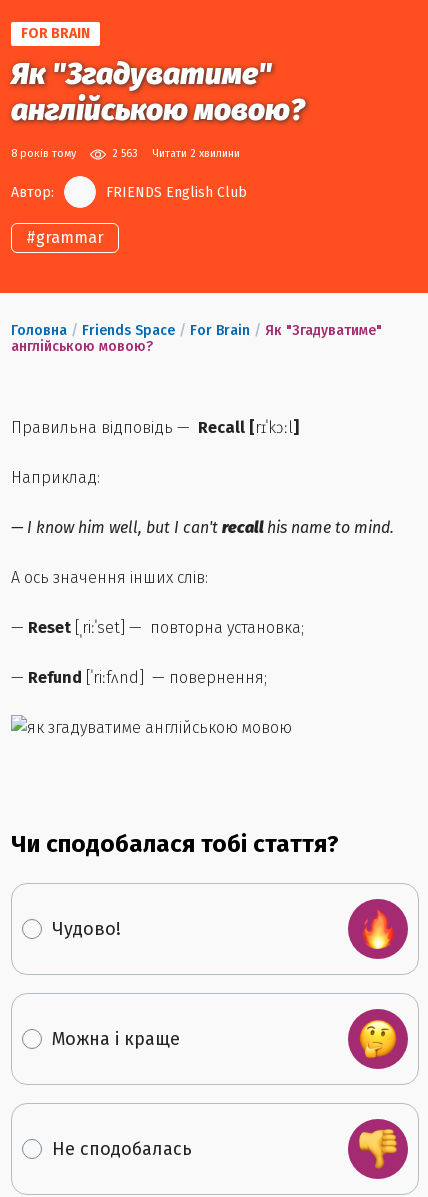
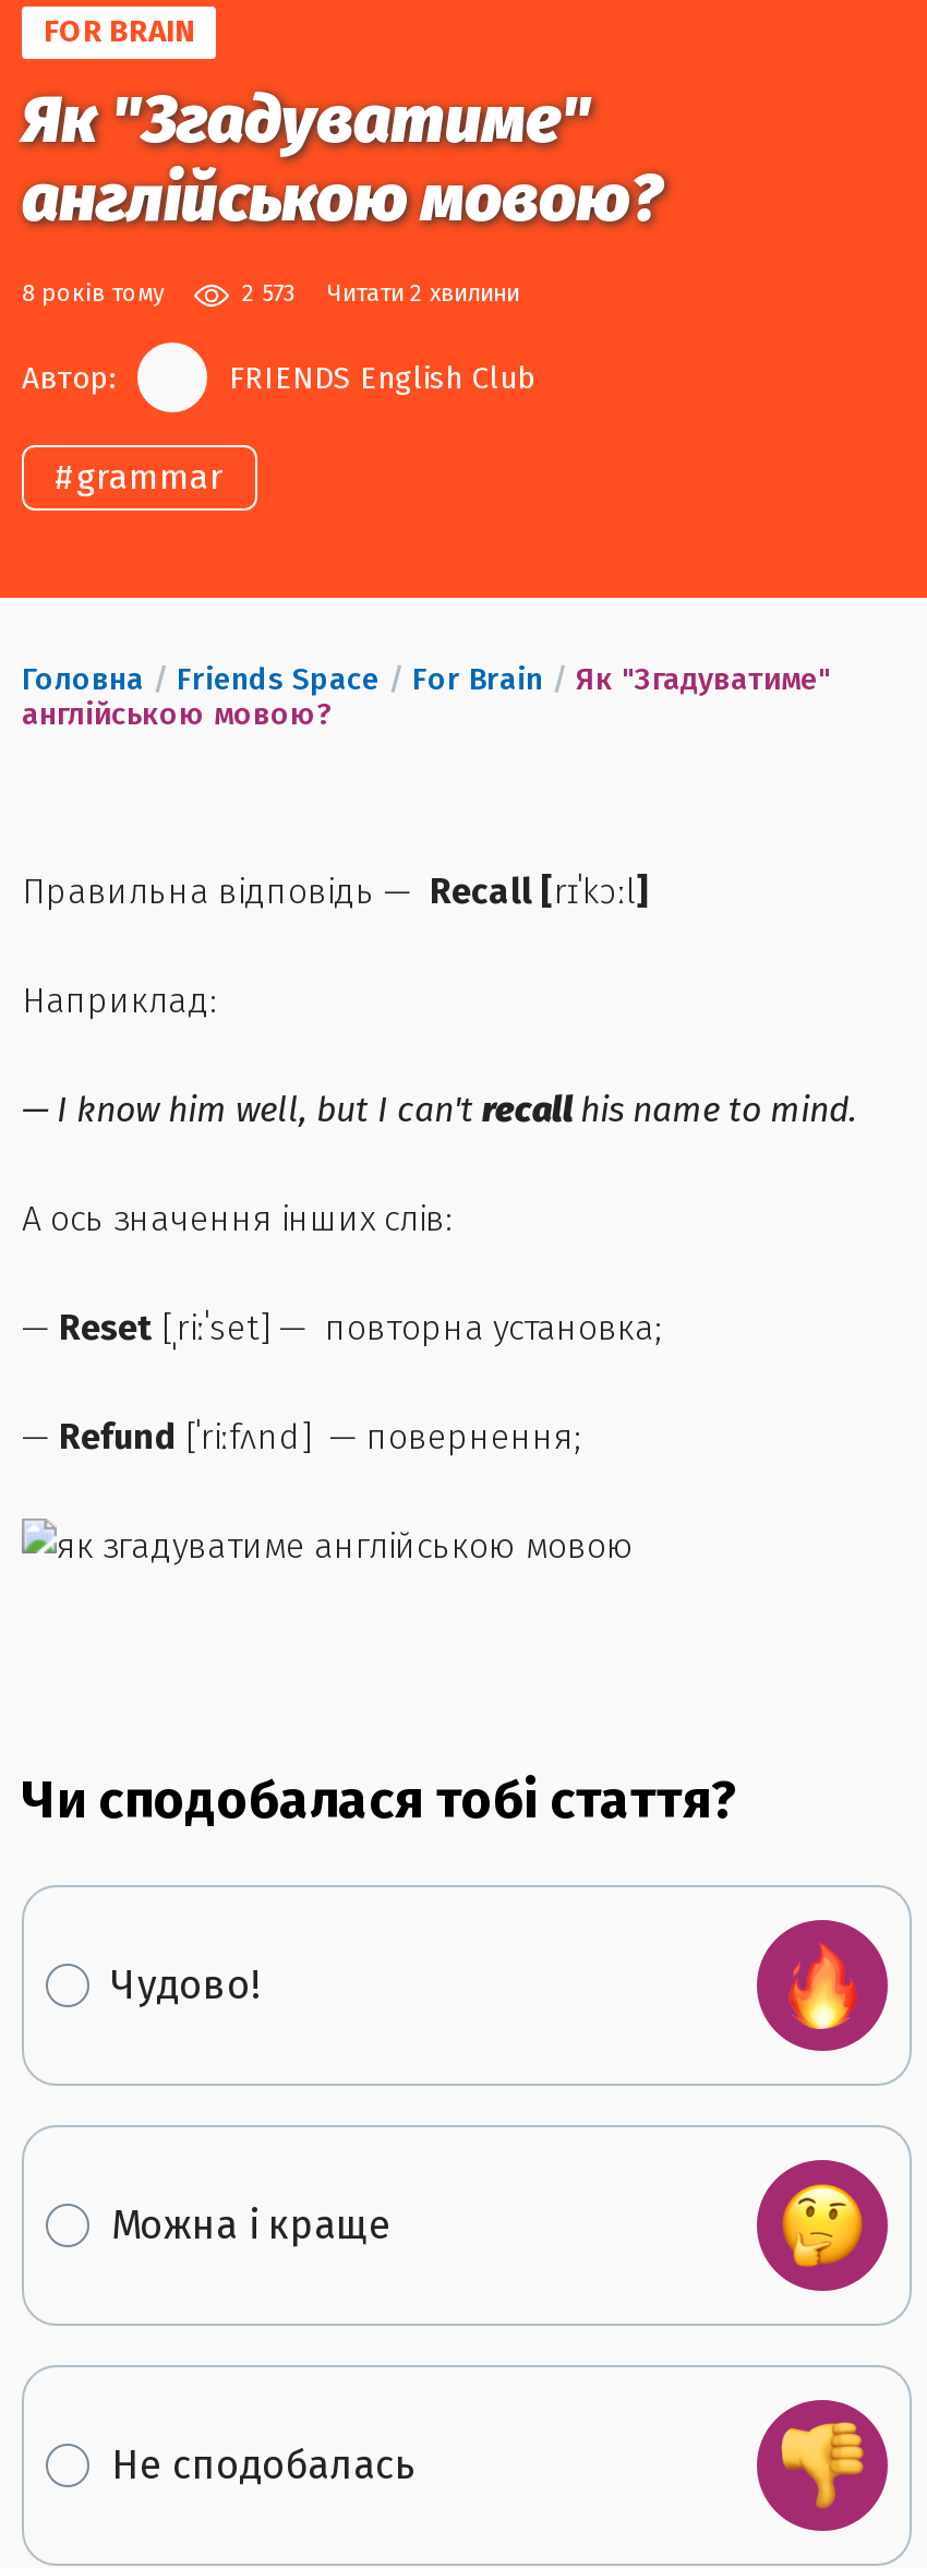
[112,147,240,160] 2 563 Читати 2 хвилини -> [242,279,519,308] 2 573 Читати 2 хвилини

